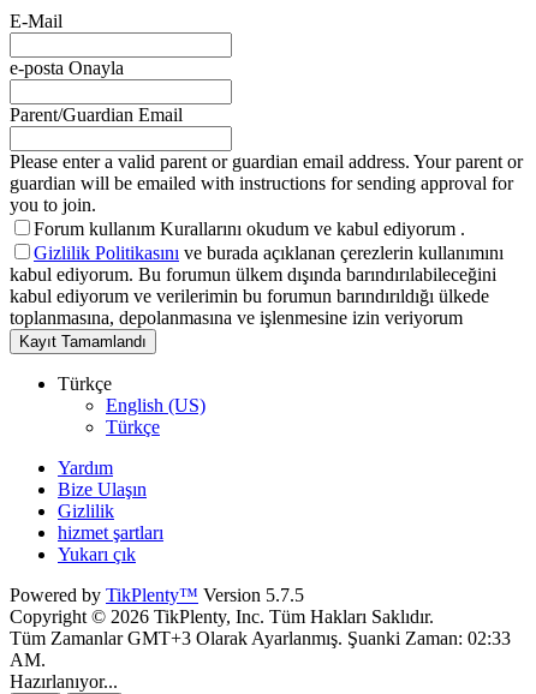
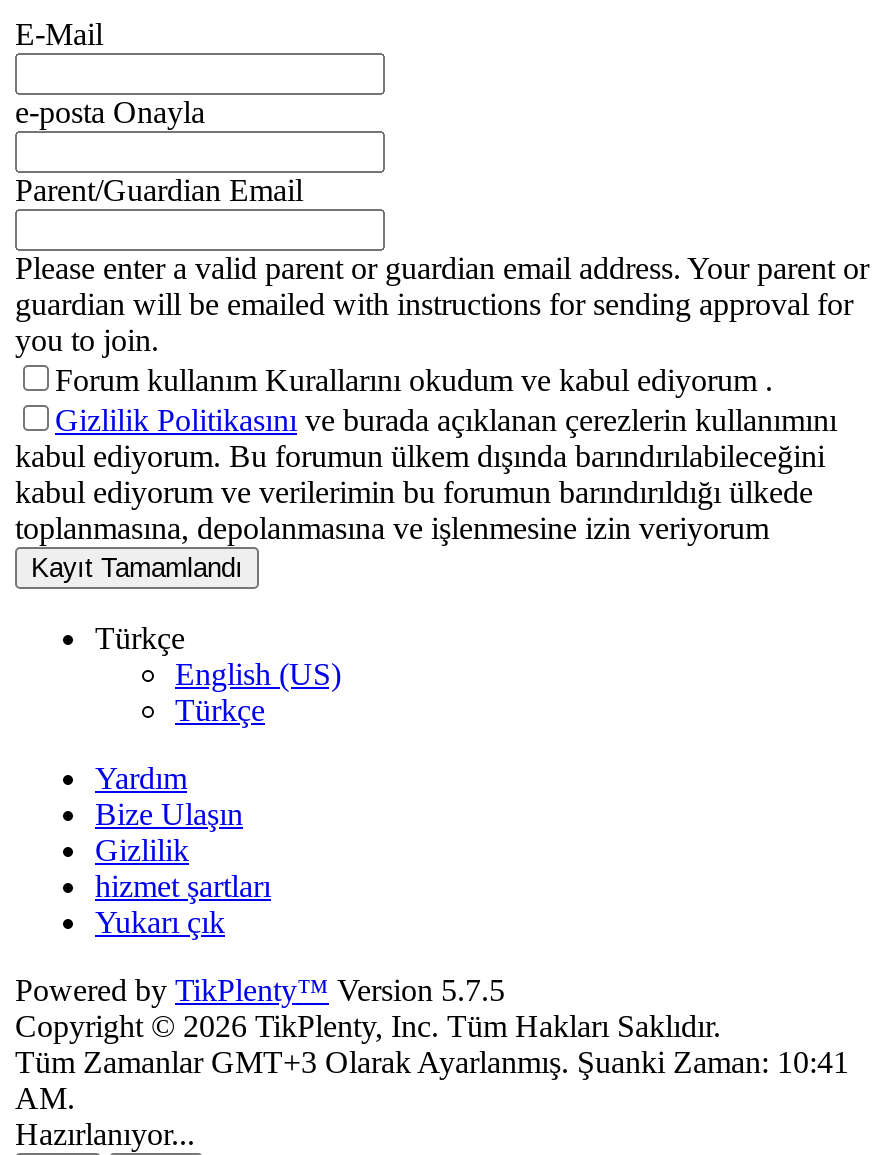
[10,628,511,649] Tüm Zamanlar GMT+3 Olarak Ayarlanmış. Şuanki Zaman: 02:33 -> [15,1045,849,1079] Tüm Zamanlar GMT+3 Olarak Ayarlanmış. Şuanki Zaman: 10:41

